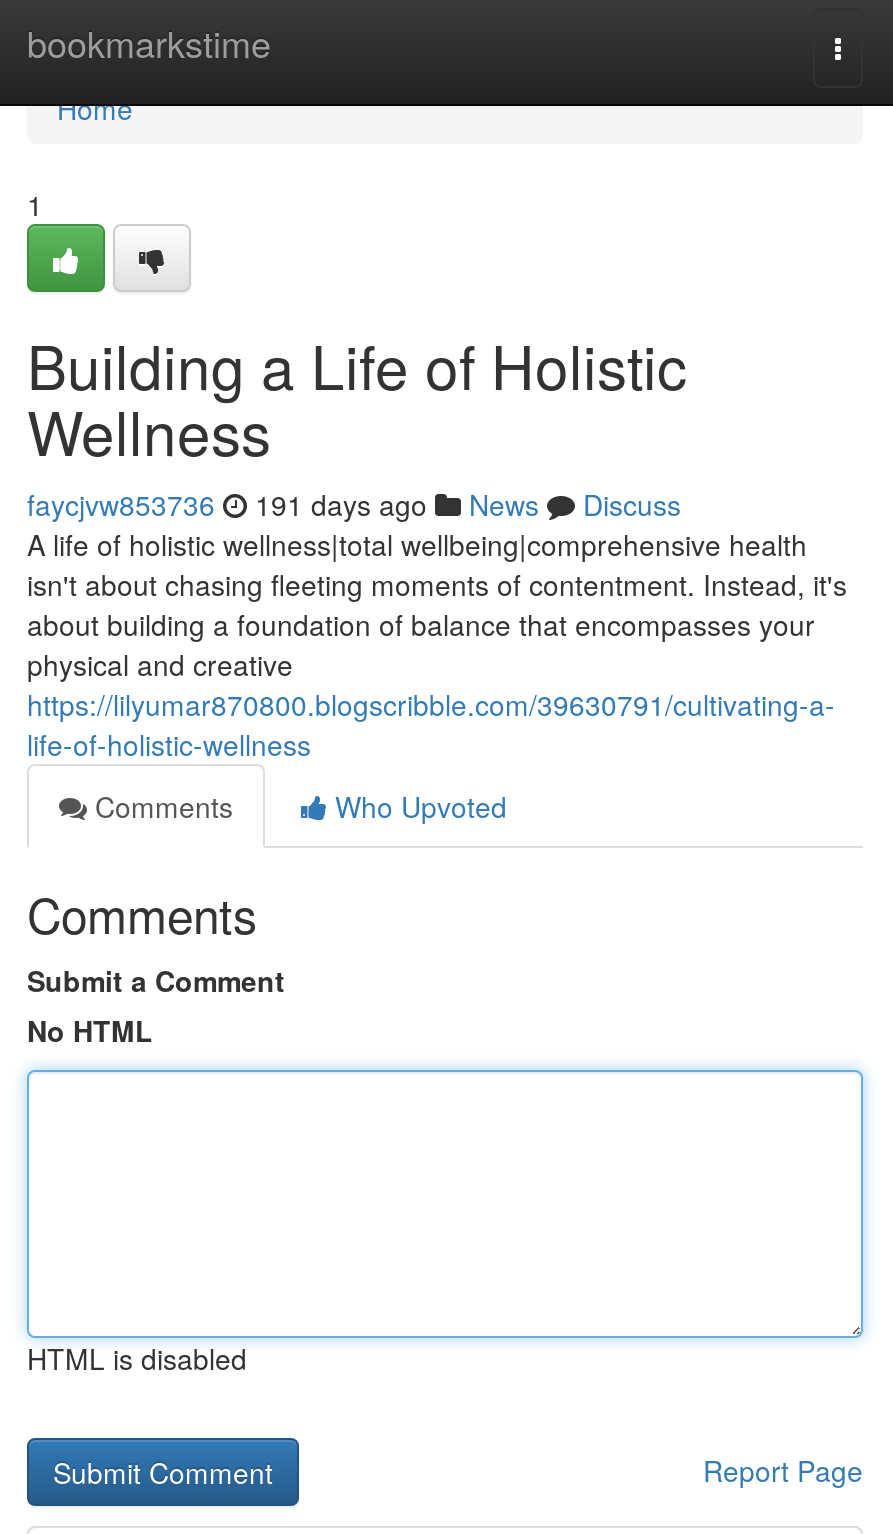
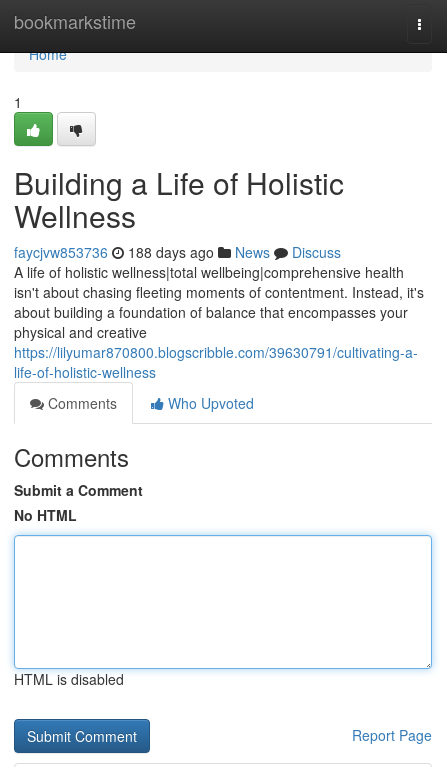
[27,484,681,524] faycjvw853736 191 days ago News Discuss -> [14,242,341,262] faycjvw853736 188 days ago News Discuss

